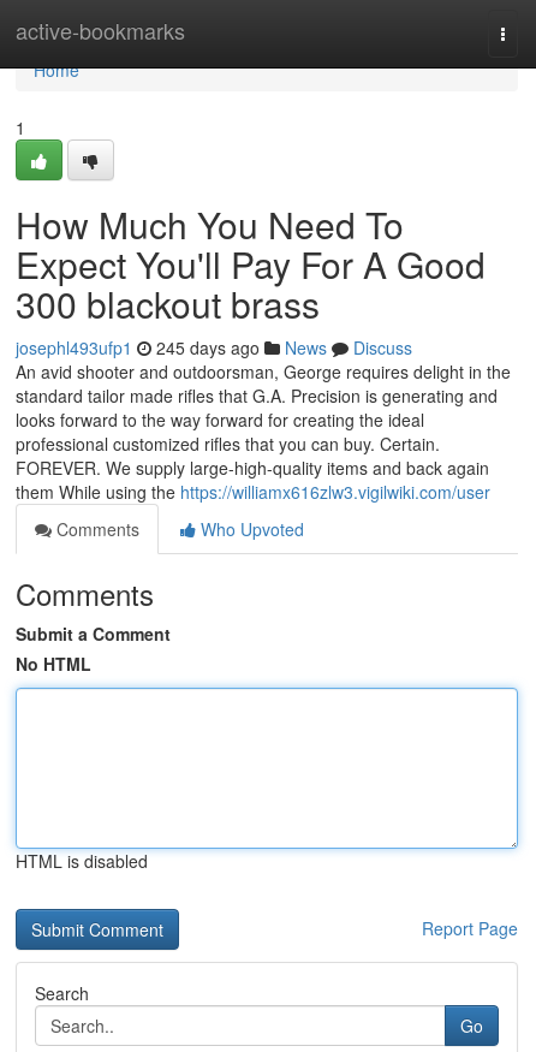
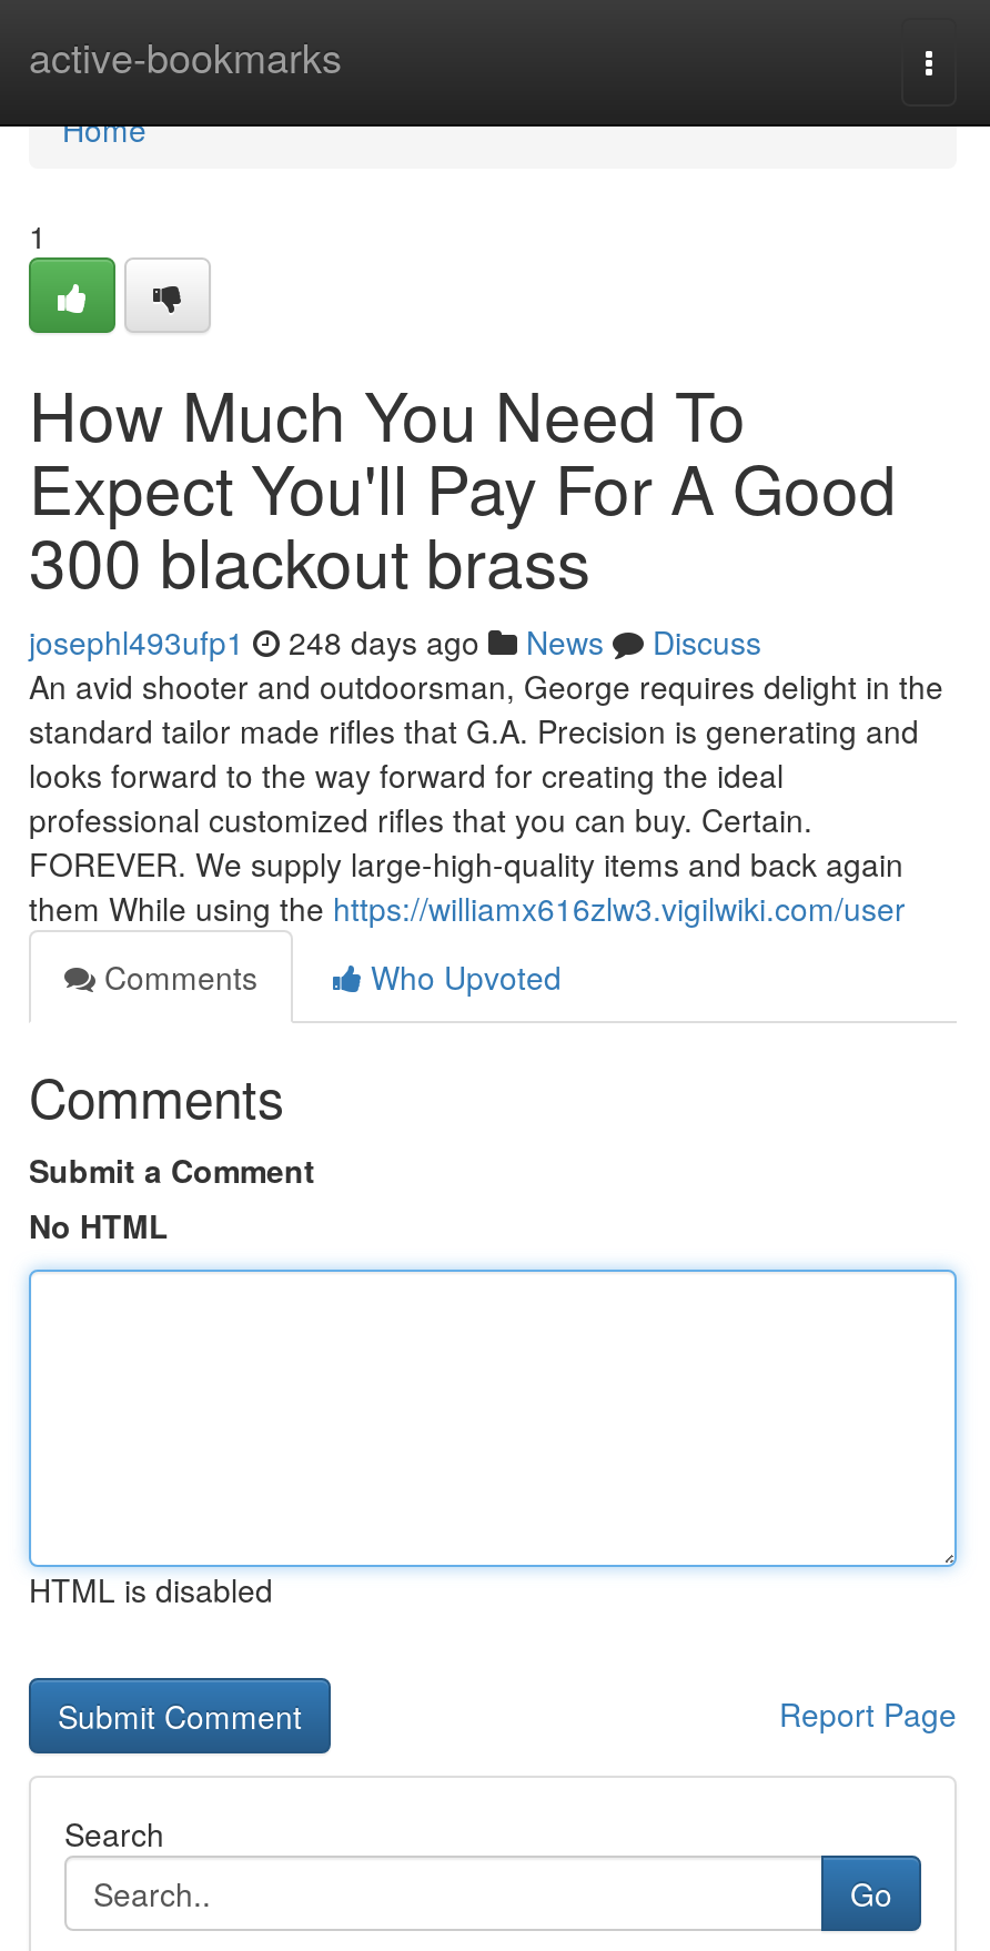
[16,335,412,359] josephl493ufp1 245 days ago News Discuss -> [29,619,761,664] josephl493ufp1 248 days ago News Discuss

